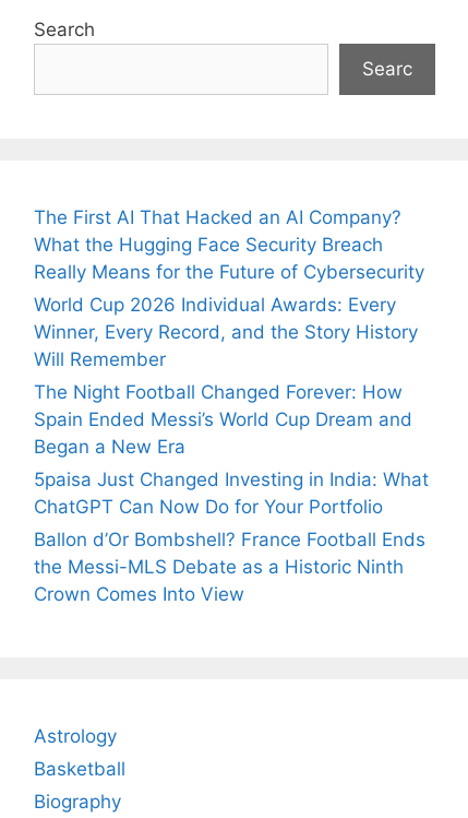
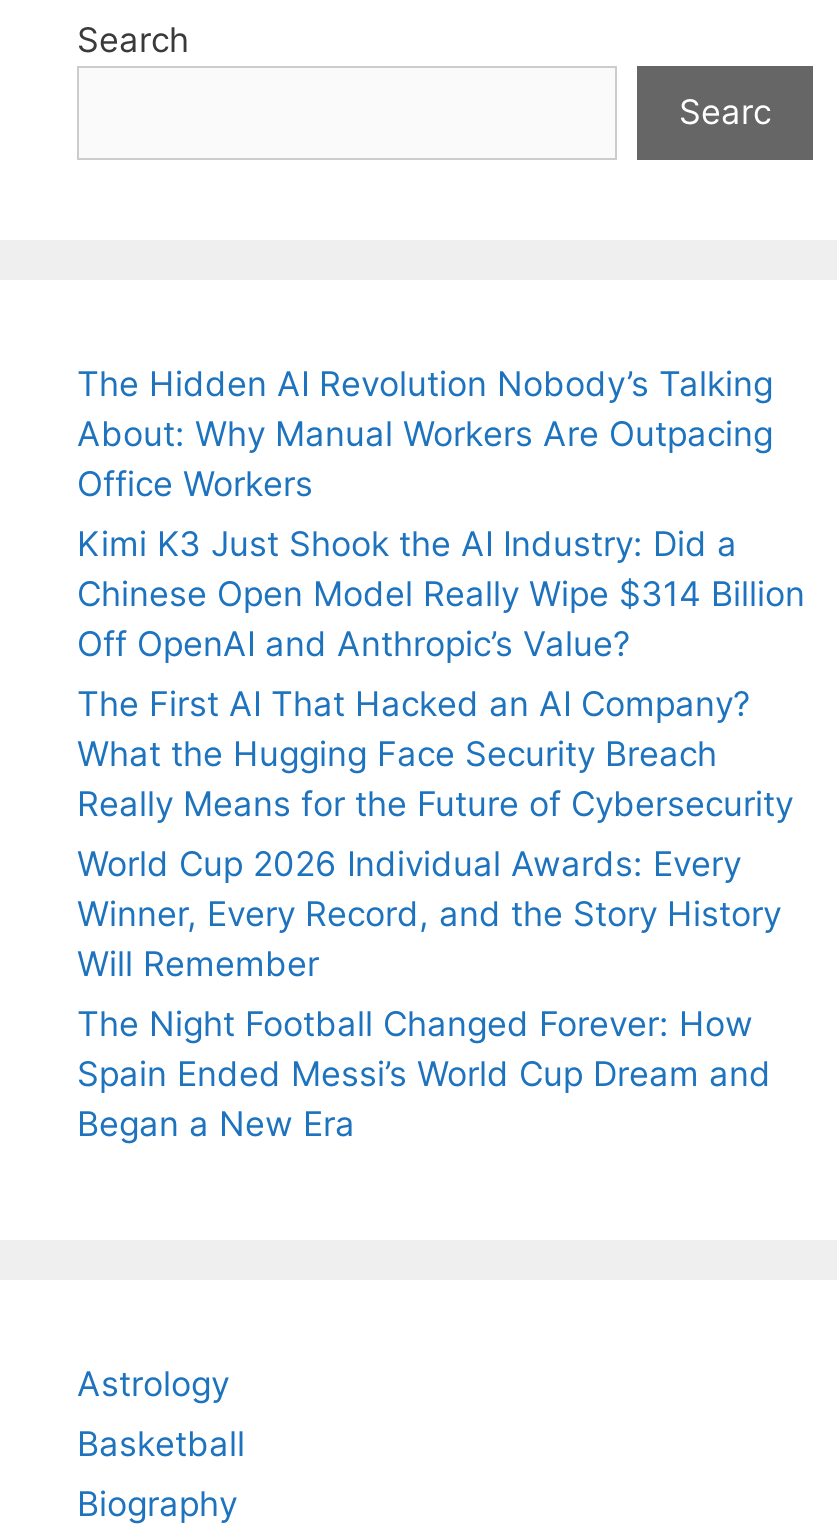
none -> [77,363,805,663] The Hidden AI Revolution Nobody’s Talking | About: Why Manual Workers Are Outpacing | Office Workers | Kimi K3 Just Shook the AI Industry: Did a | Chinese Open Model Really Wipe $314 Billion | Off OpenAI and Anthropic’s Value?
moved [34,206,424,457] -> [77,683,793,1143]: The First AI That Hacked an AI Company? | What the Hugging Face Security Breach | Really Means for the Future of Cybersecurity | ... | Spain Ended Messi’s World Cup Dream and | Began a New Era
[34,468,429,605] 5paisa Just Changed Investing in India: What | ChatGPT Can Now Do for Your Portfolio | Ballon d’Or Bombshell? France Football Ends | the Messi-MLS Debate as a Historic Ninth | Crown Comes Into View -> none

